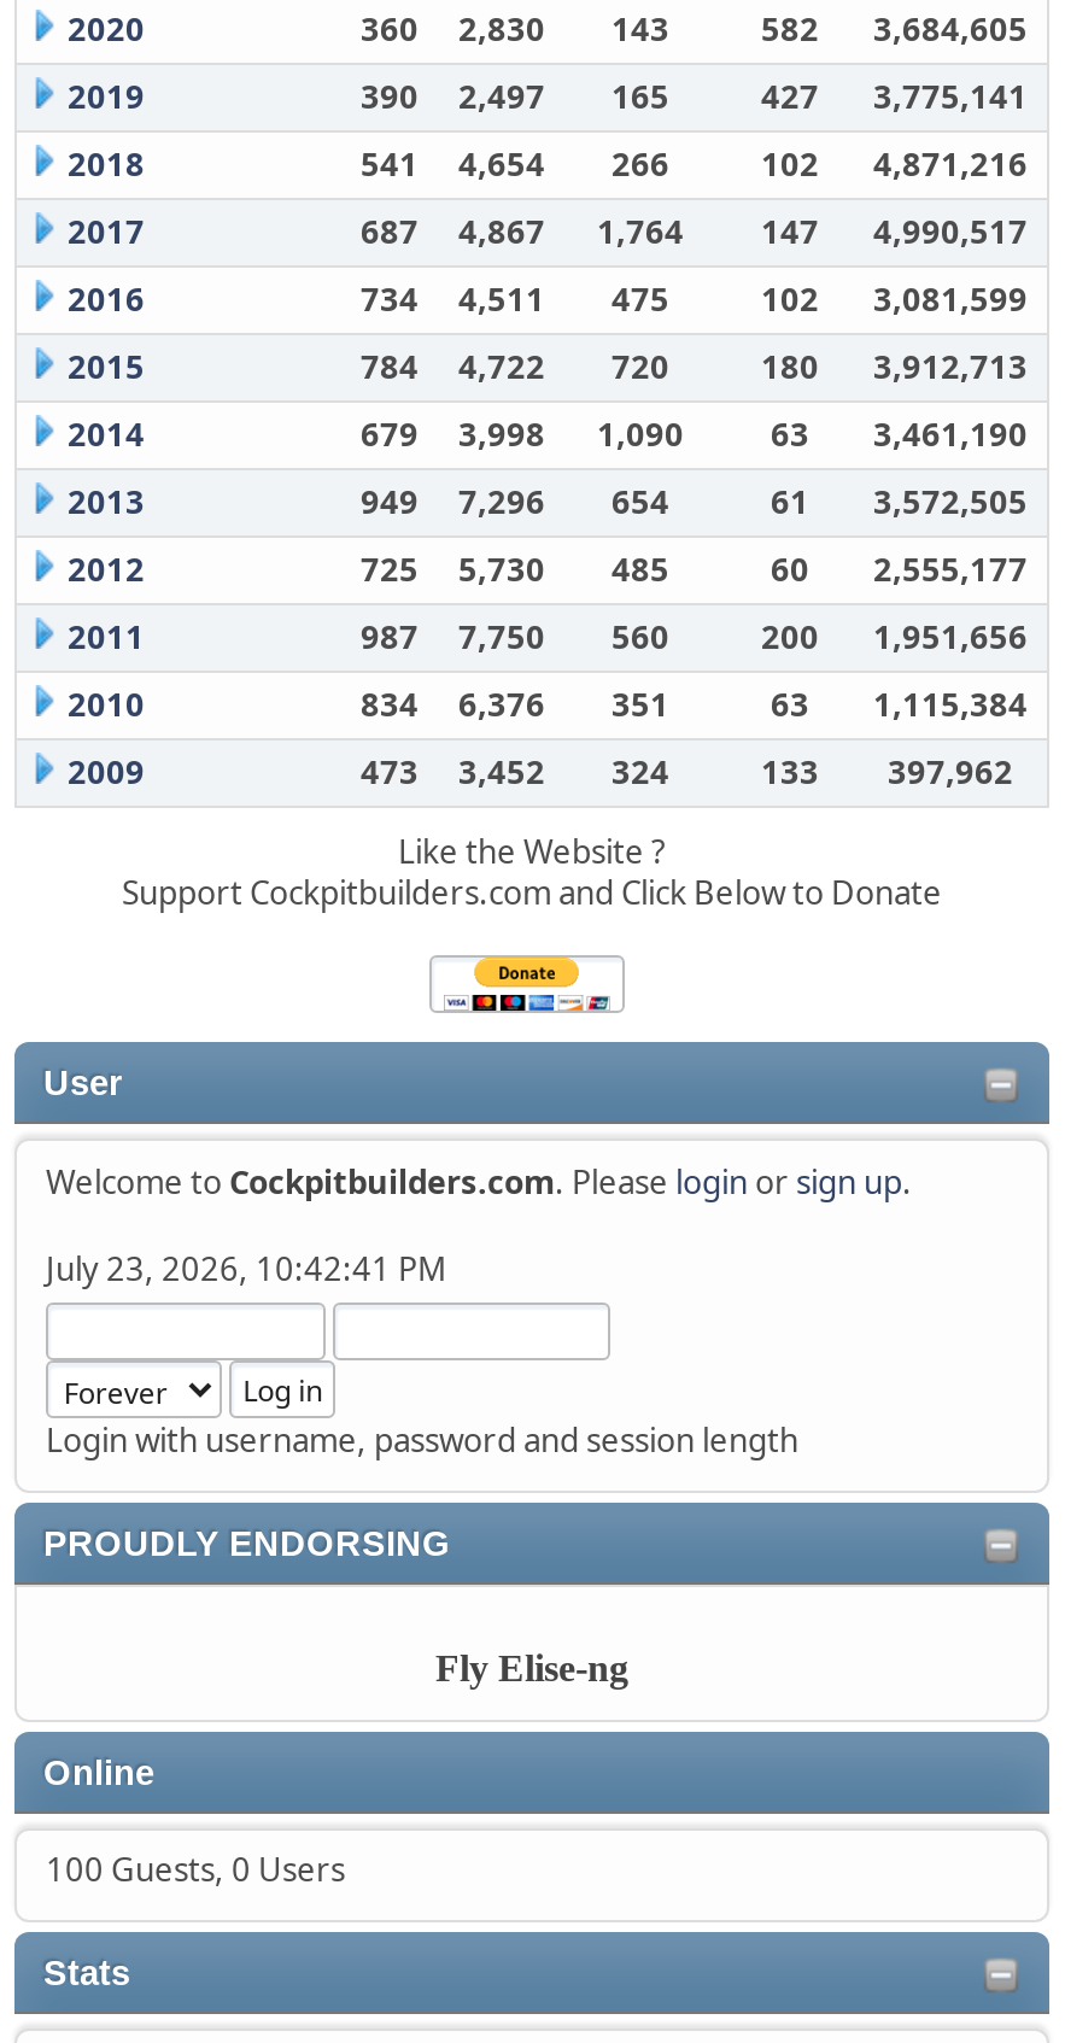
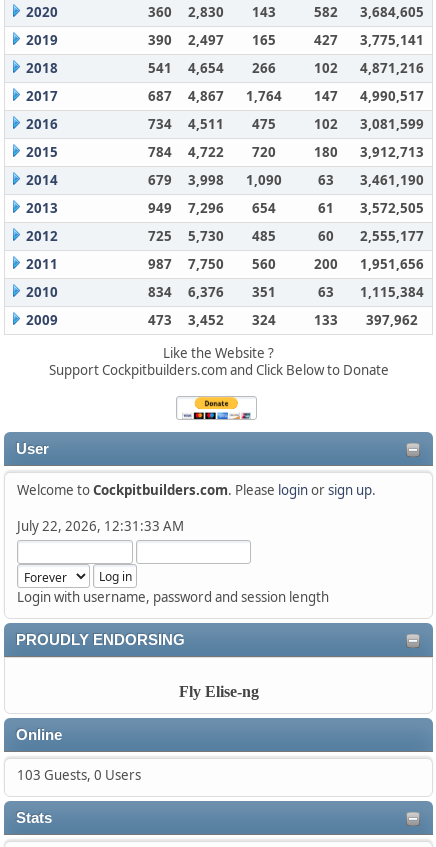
[46,1247,446,1290] July 23, 2026, 10:42:41 PM -> [17,517,184,535] July 22, 2026, 12:31:33 AM
[46,1848,345,1891] 100 Guests, 0 Users -> [17,766,141,784] 103 Guests, 0 Users

